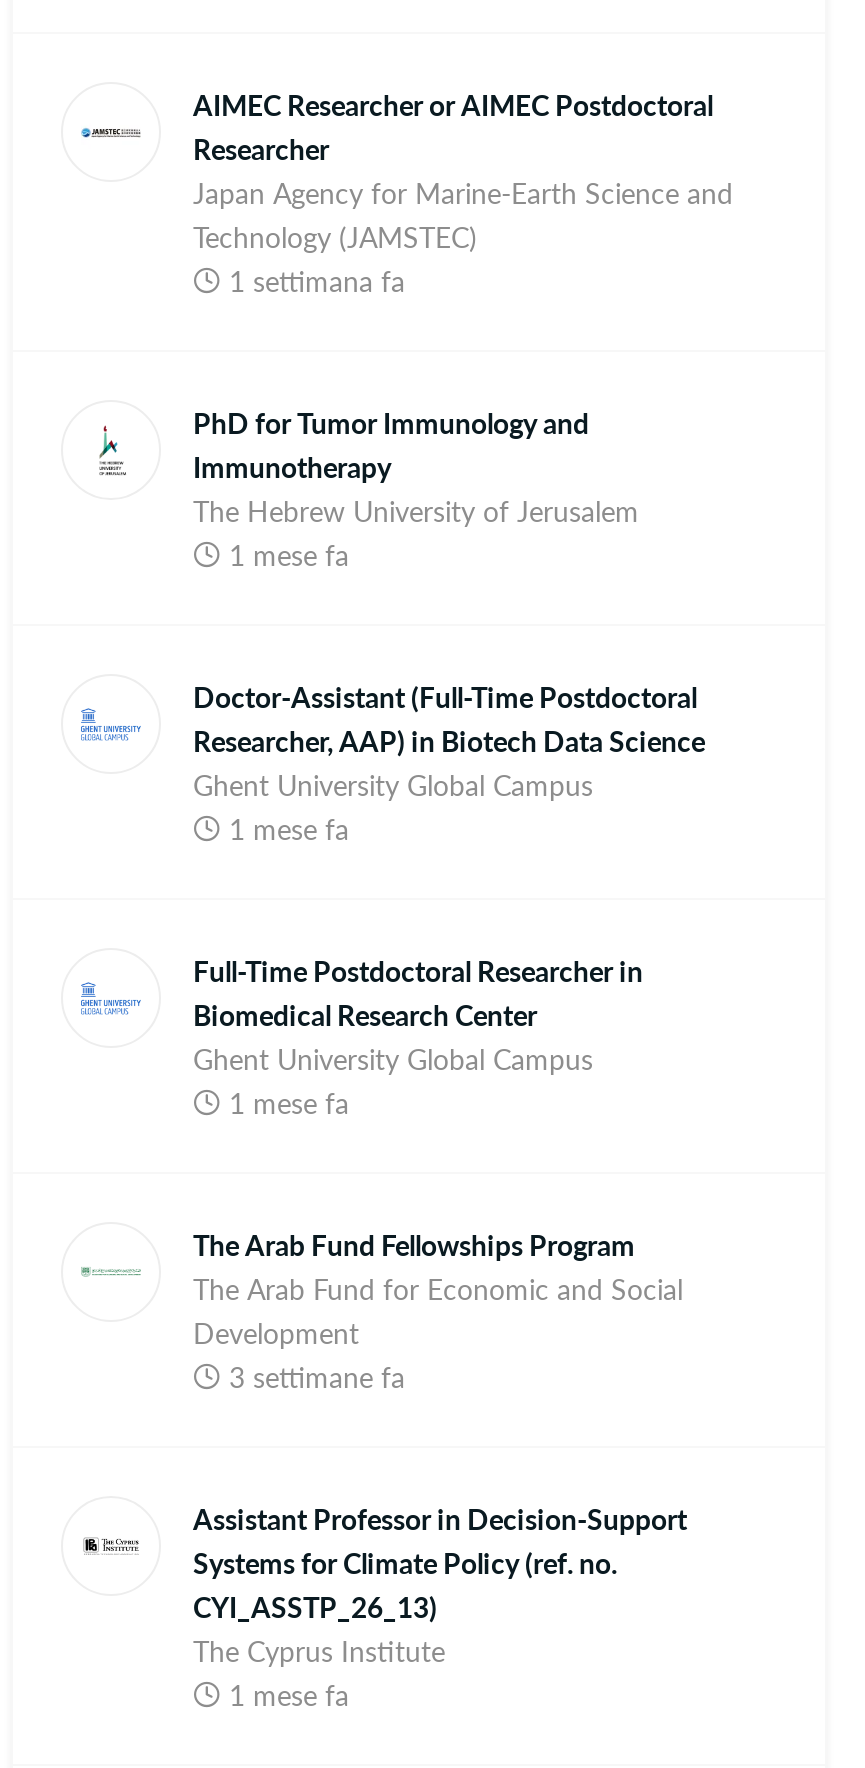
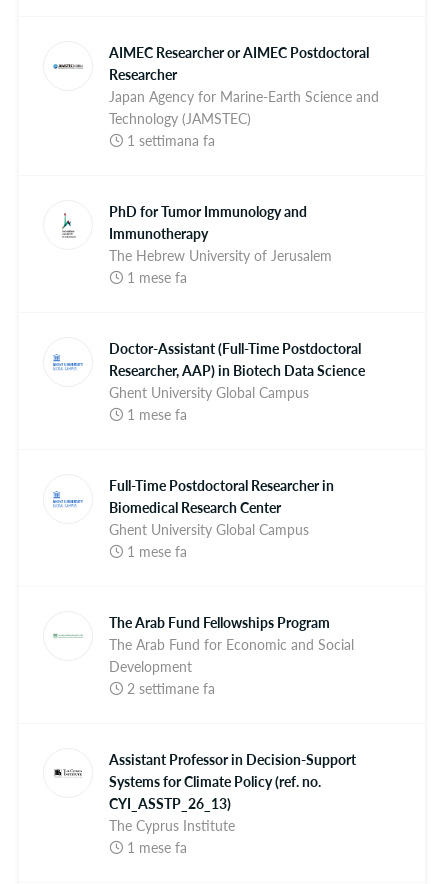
[229,1356,405,1396] 3 settimane fa -> [127,678,215,698] 2 settimane fa

